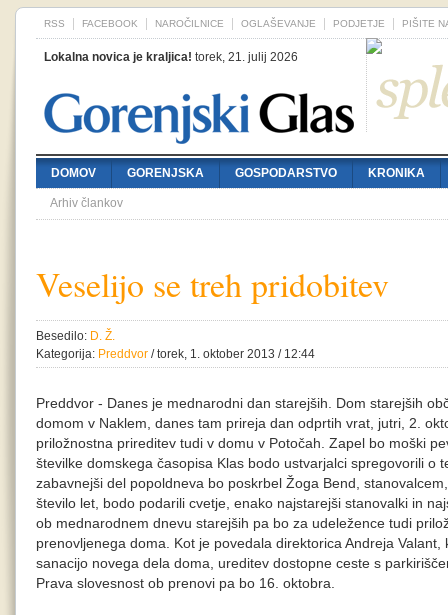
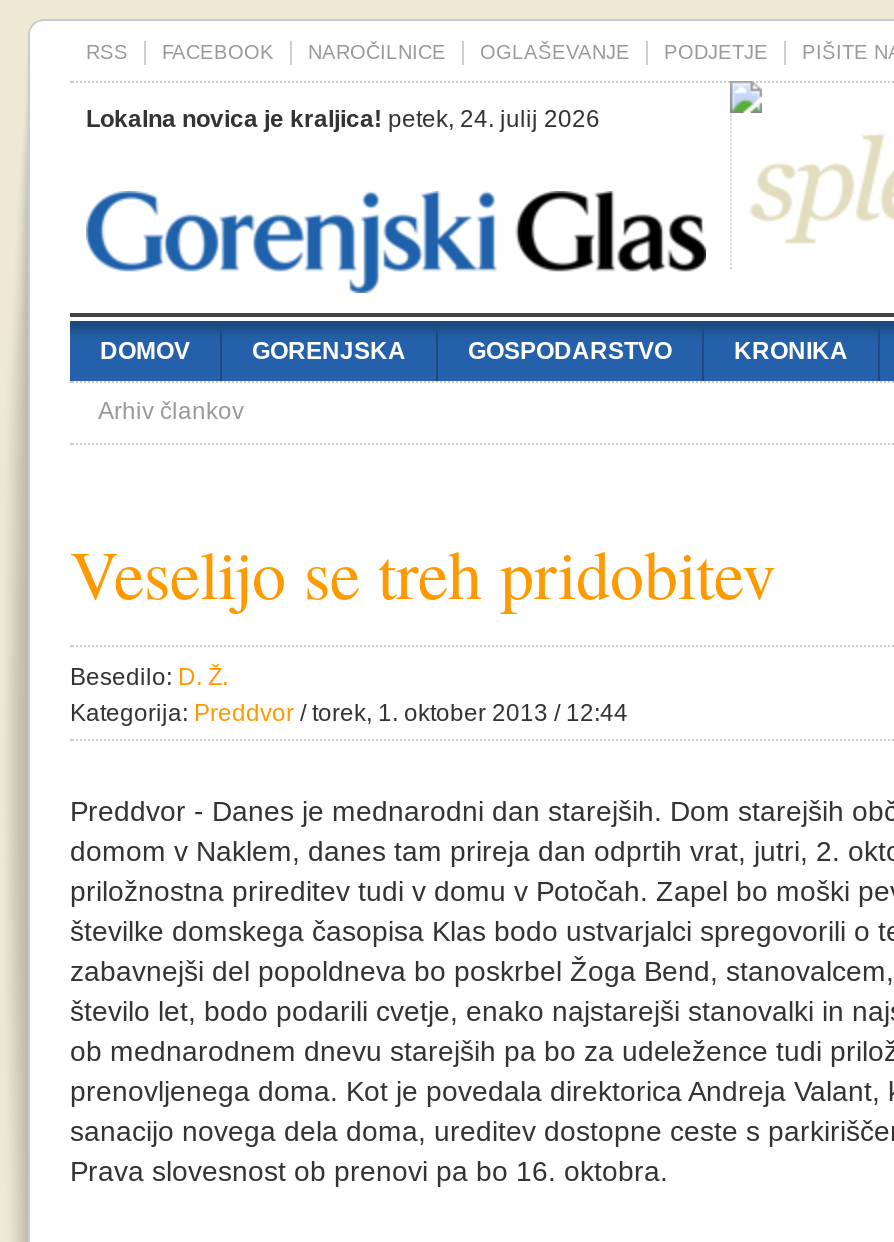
[44,50,298,64] Lokalna novica je kraljica! torek, 21. julij 2026 -> [86,105,600,133] Lokalna novica je kraljica! petek, 24. julij 2026

